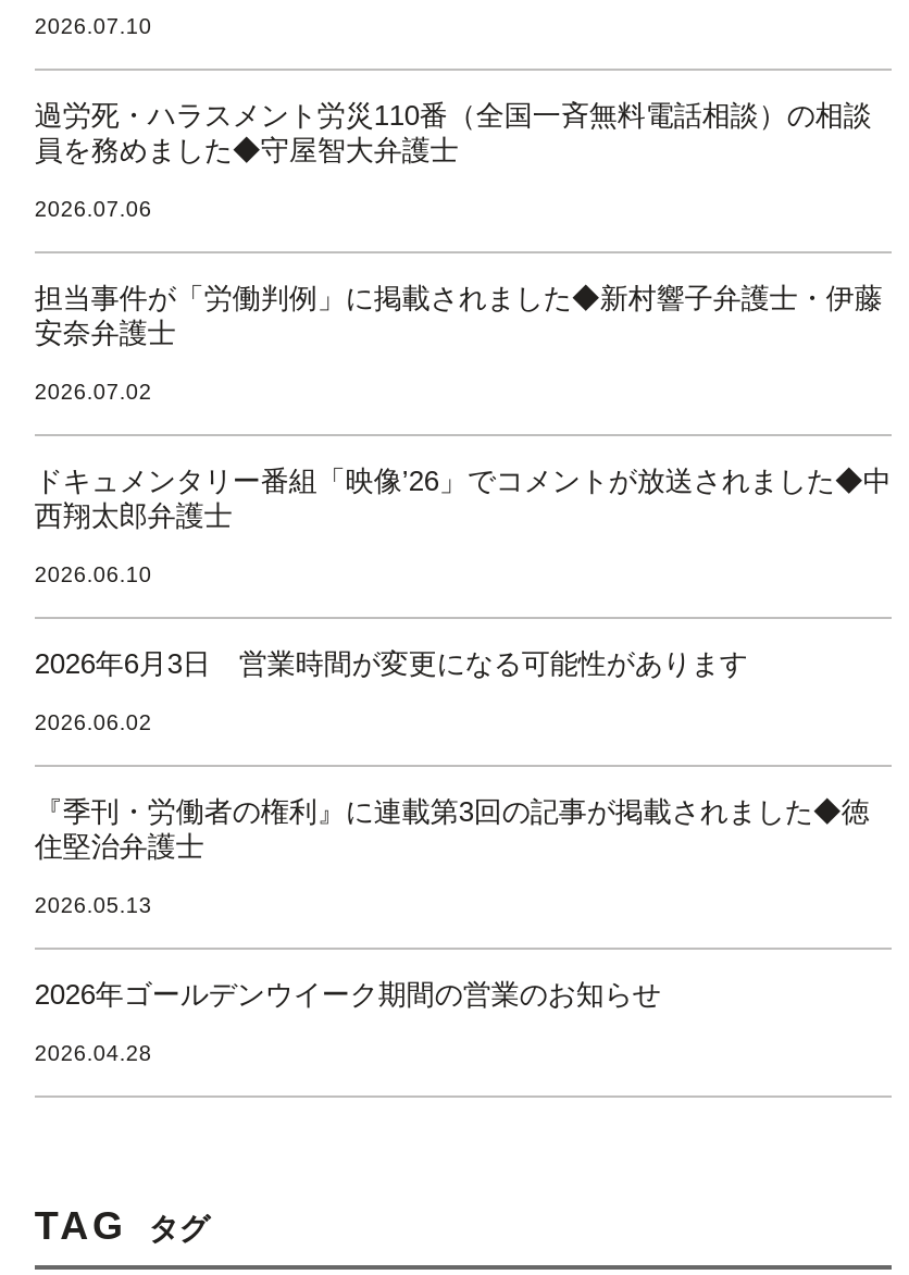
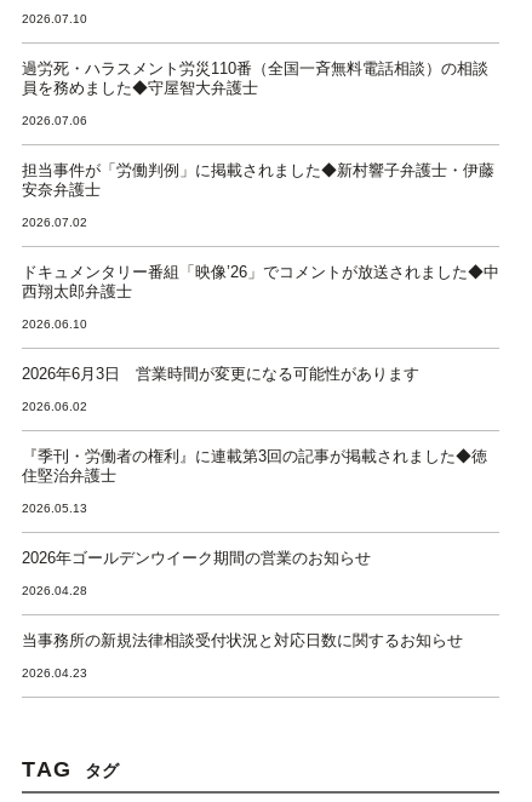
none -> [22,631,463,679] 当事務所の新規法律相談受付状況と対応日数に関するお知らせ | 2026.04.23

